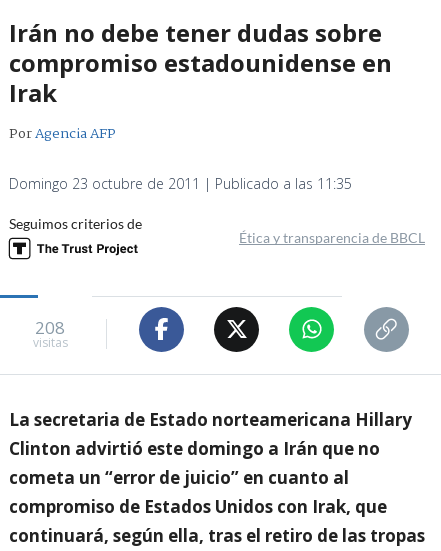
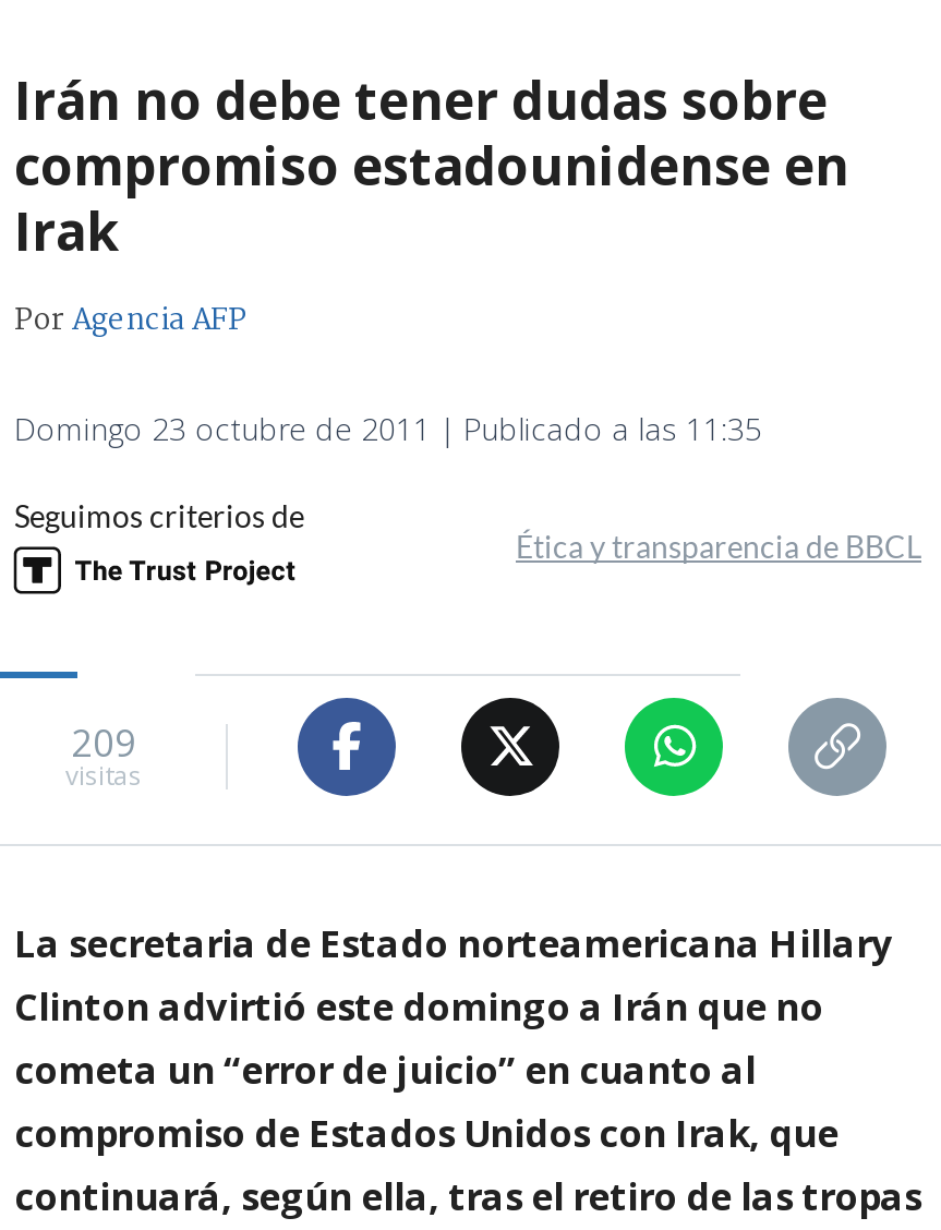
[35,316,65,339] 208 -> [71,718,136,768] 209

